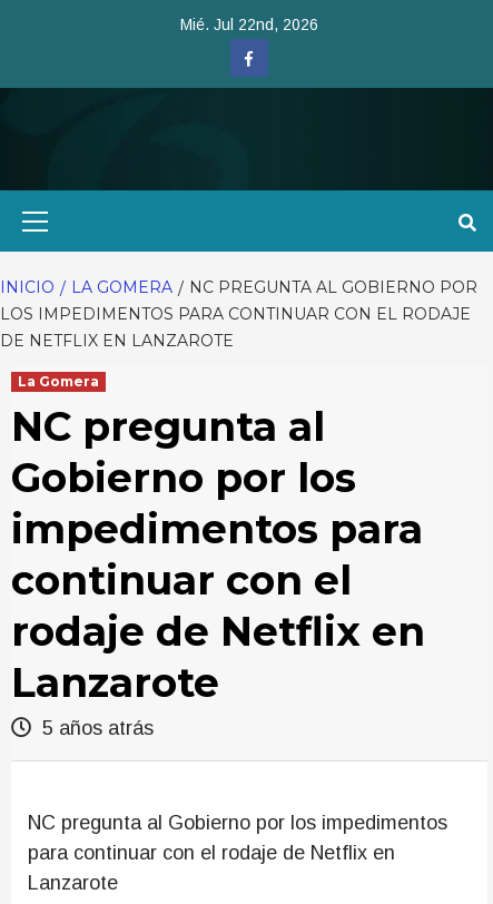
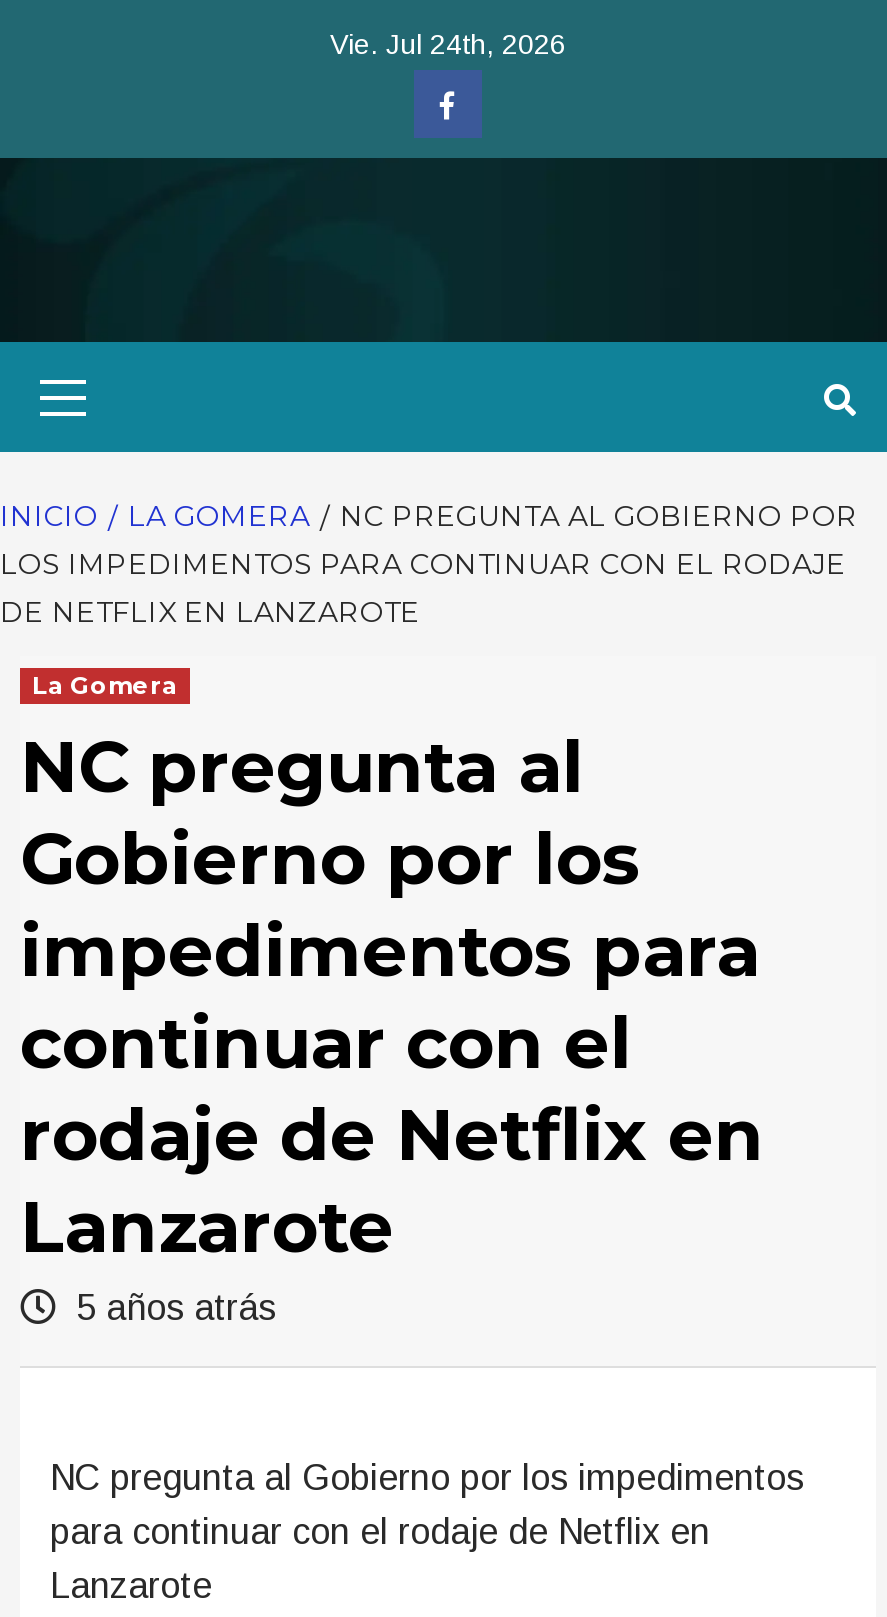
[180,16,318,33] Mié. Jul 22nd, 2026 -> [330,28,566,60] Vie. Jul 24th, 2026

